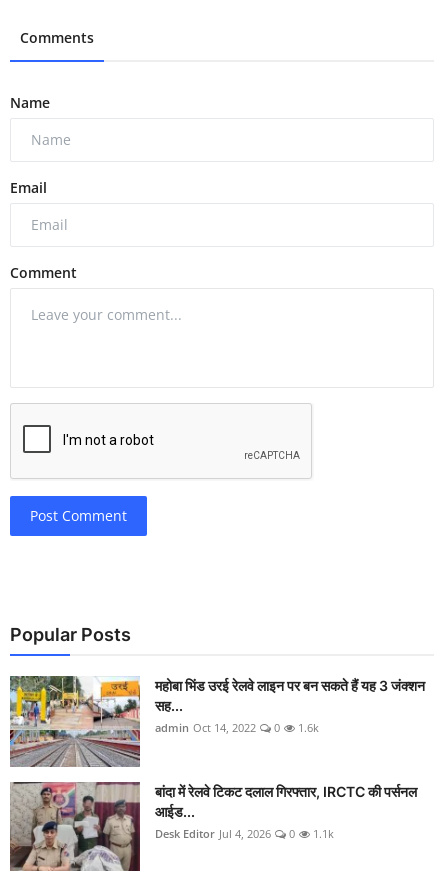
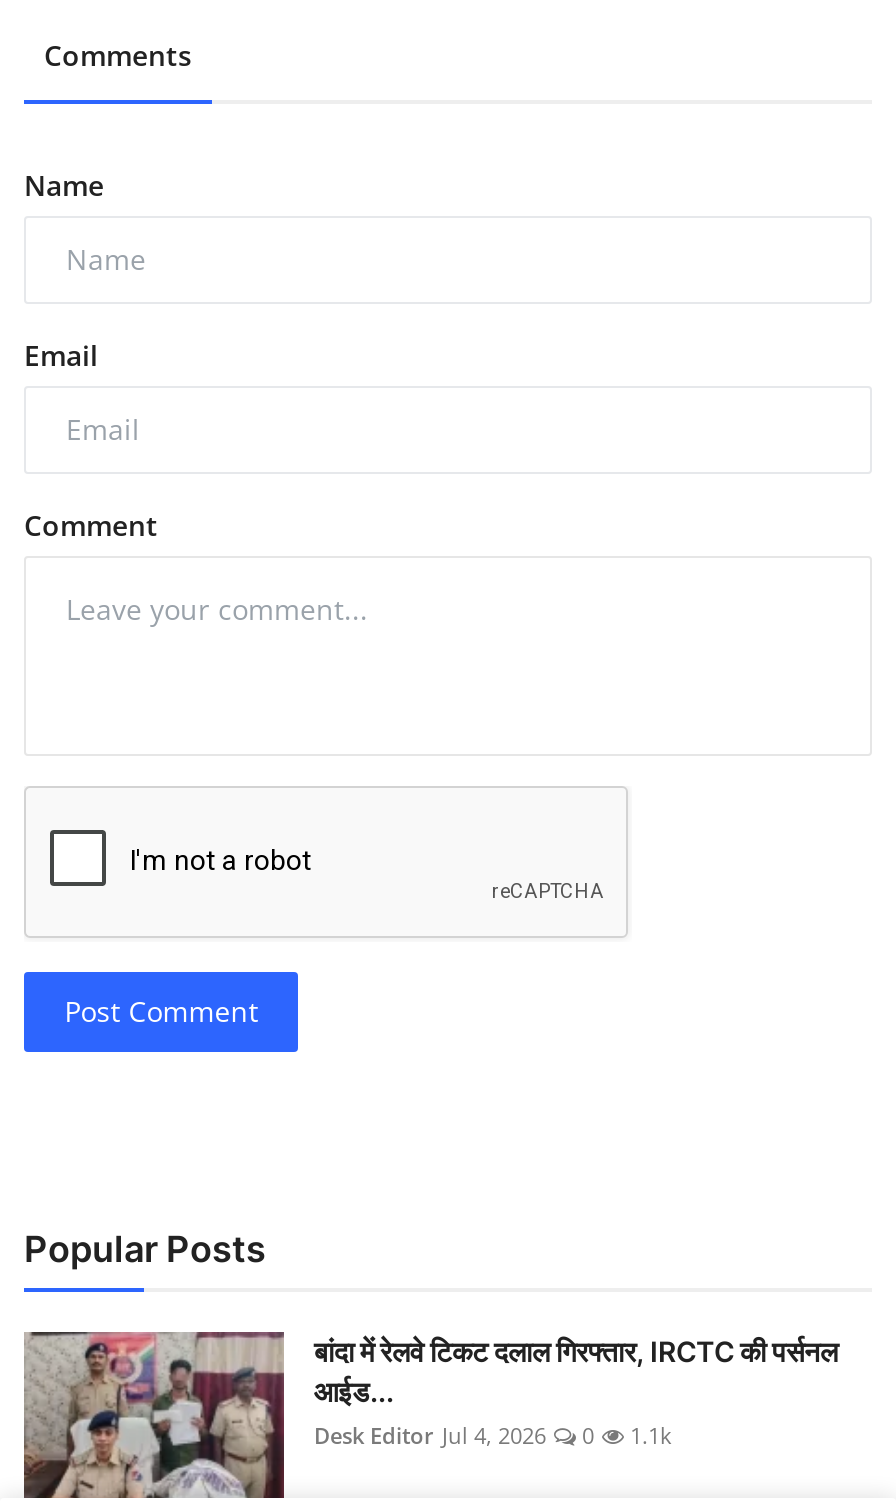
[9,675,425,768] [image] | महोबा भिंड उरई रेलवे लाइन पर बन सकते हैं यह 3 जंक्शन | सह... | admin Oct 14, 2022 | 0 | 1.6k -> none

